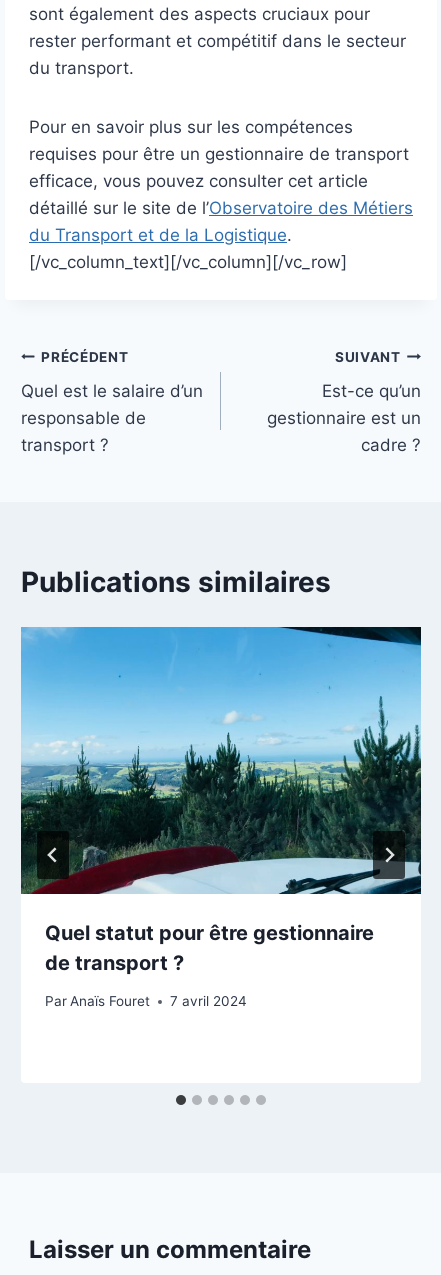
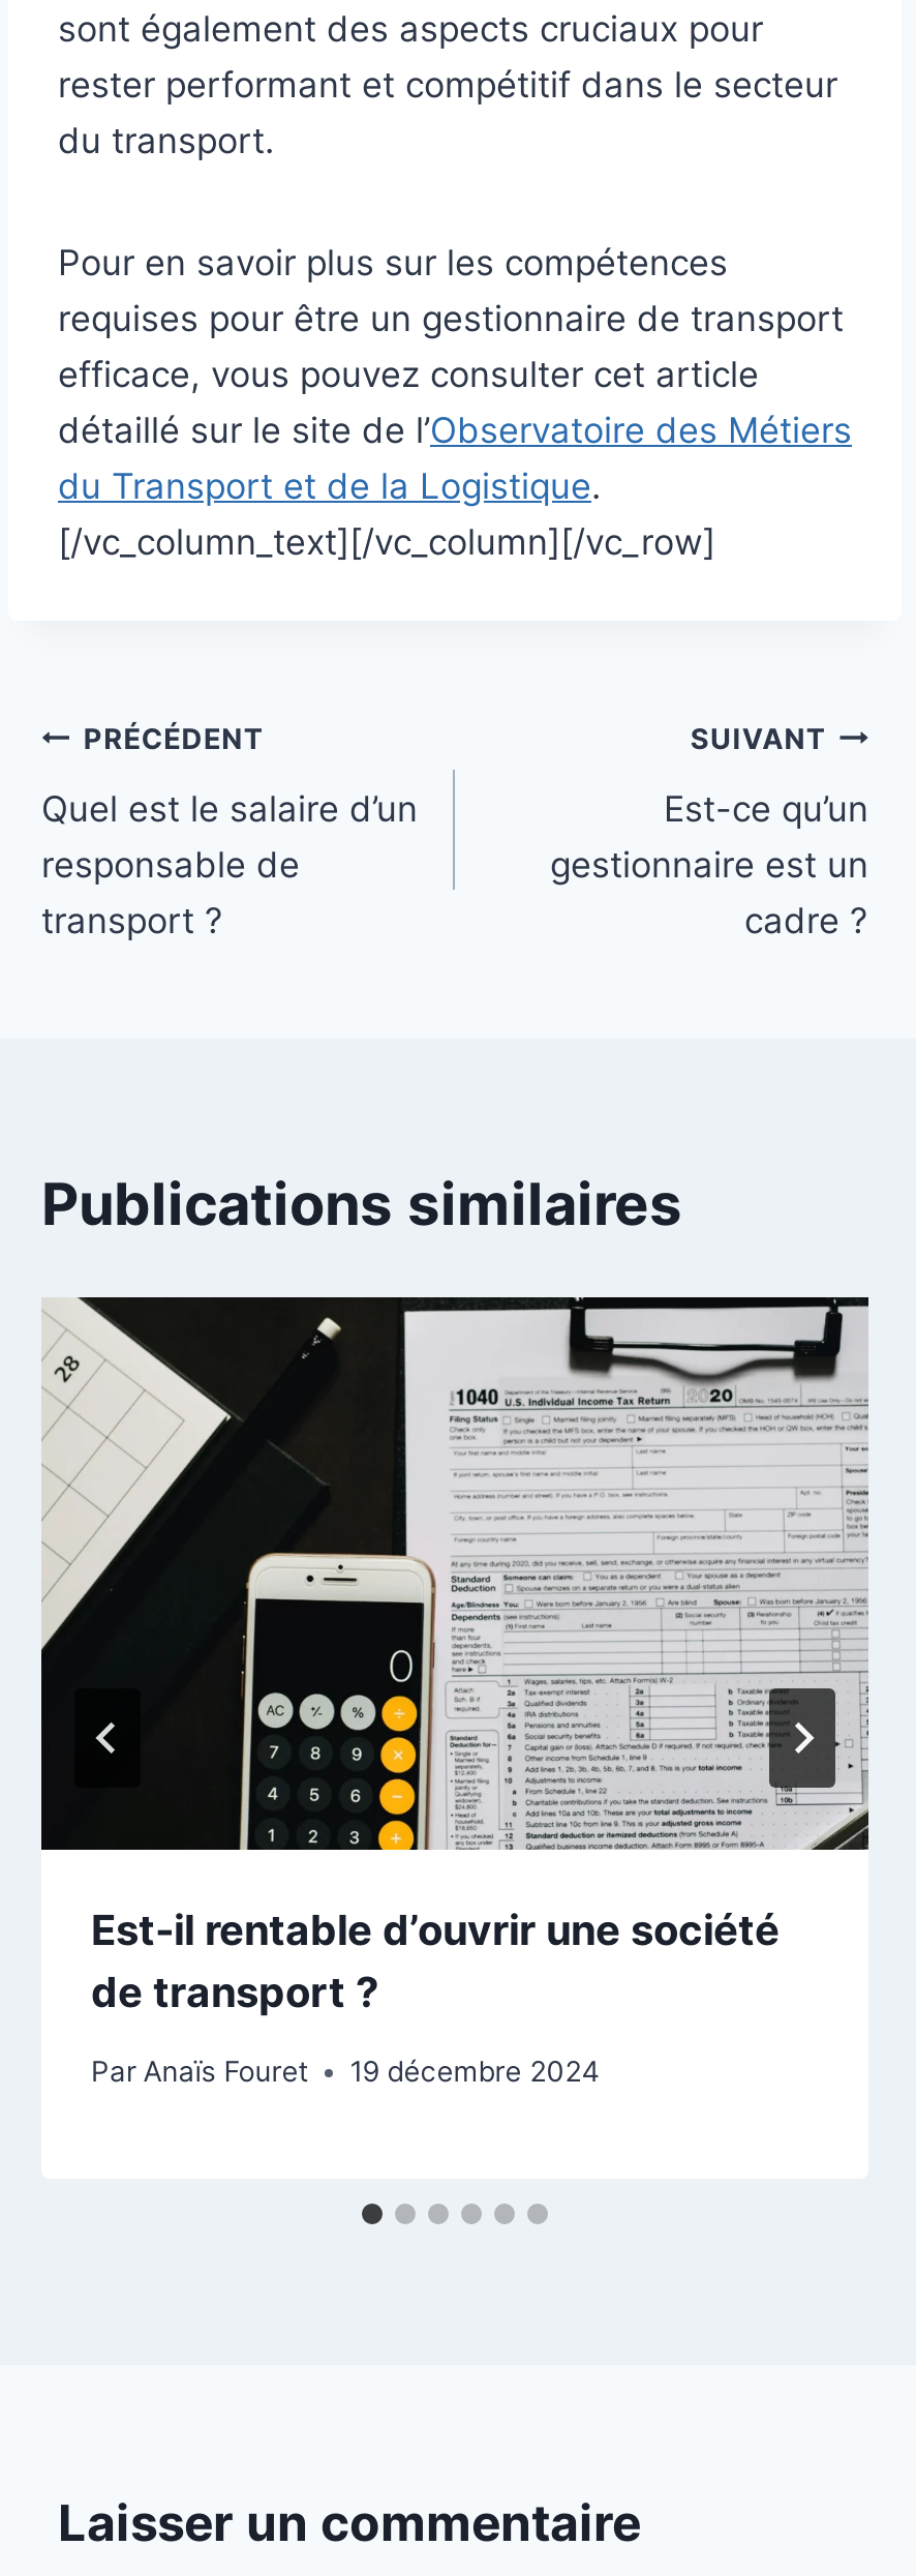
[20,626,422,945] [image] | Quel statut pour être gestionnaire -> [41,1295,871,1955] [image] | Est-il rentable d’ouvrir une société
[45,993,247,1009] Par Anaïs Fouret 7 avril 2024 -> [91,2055,600,2089] Par Anaïs Fouret 19 décembre 2024

